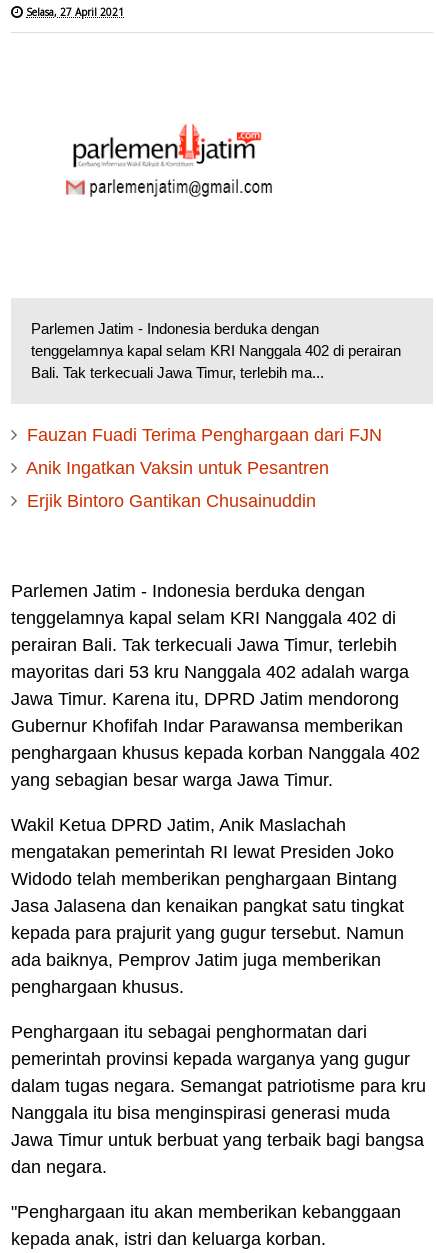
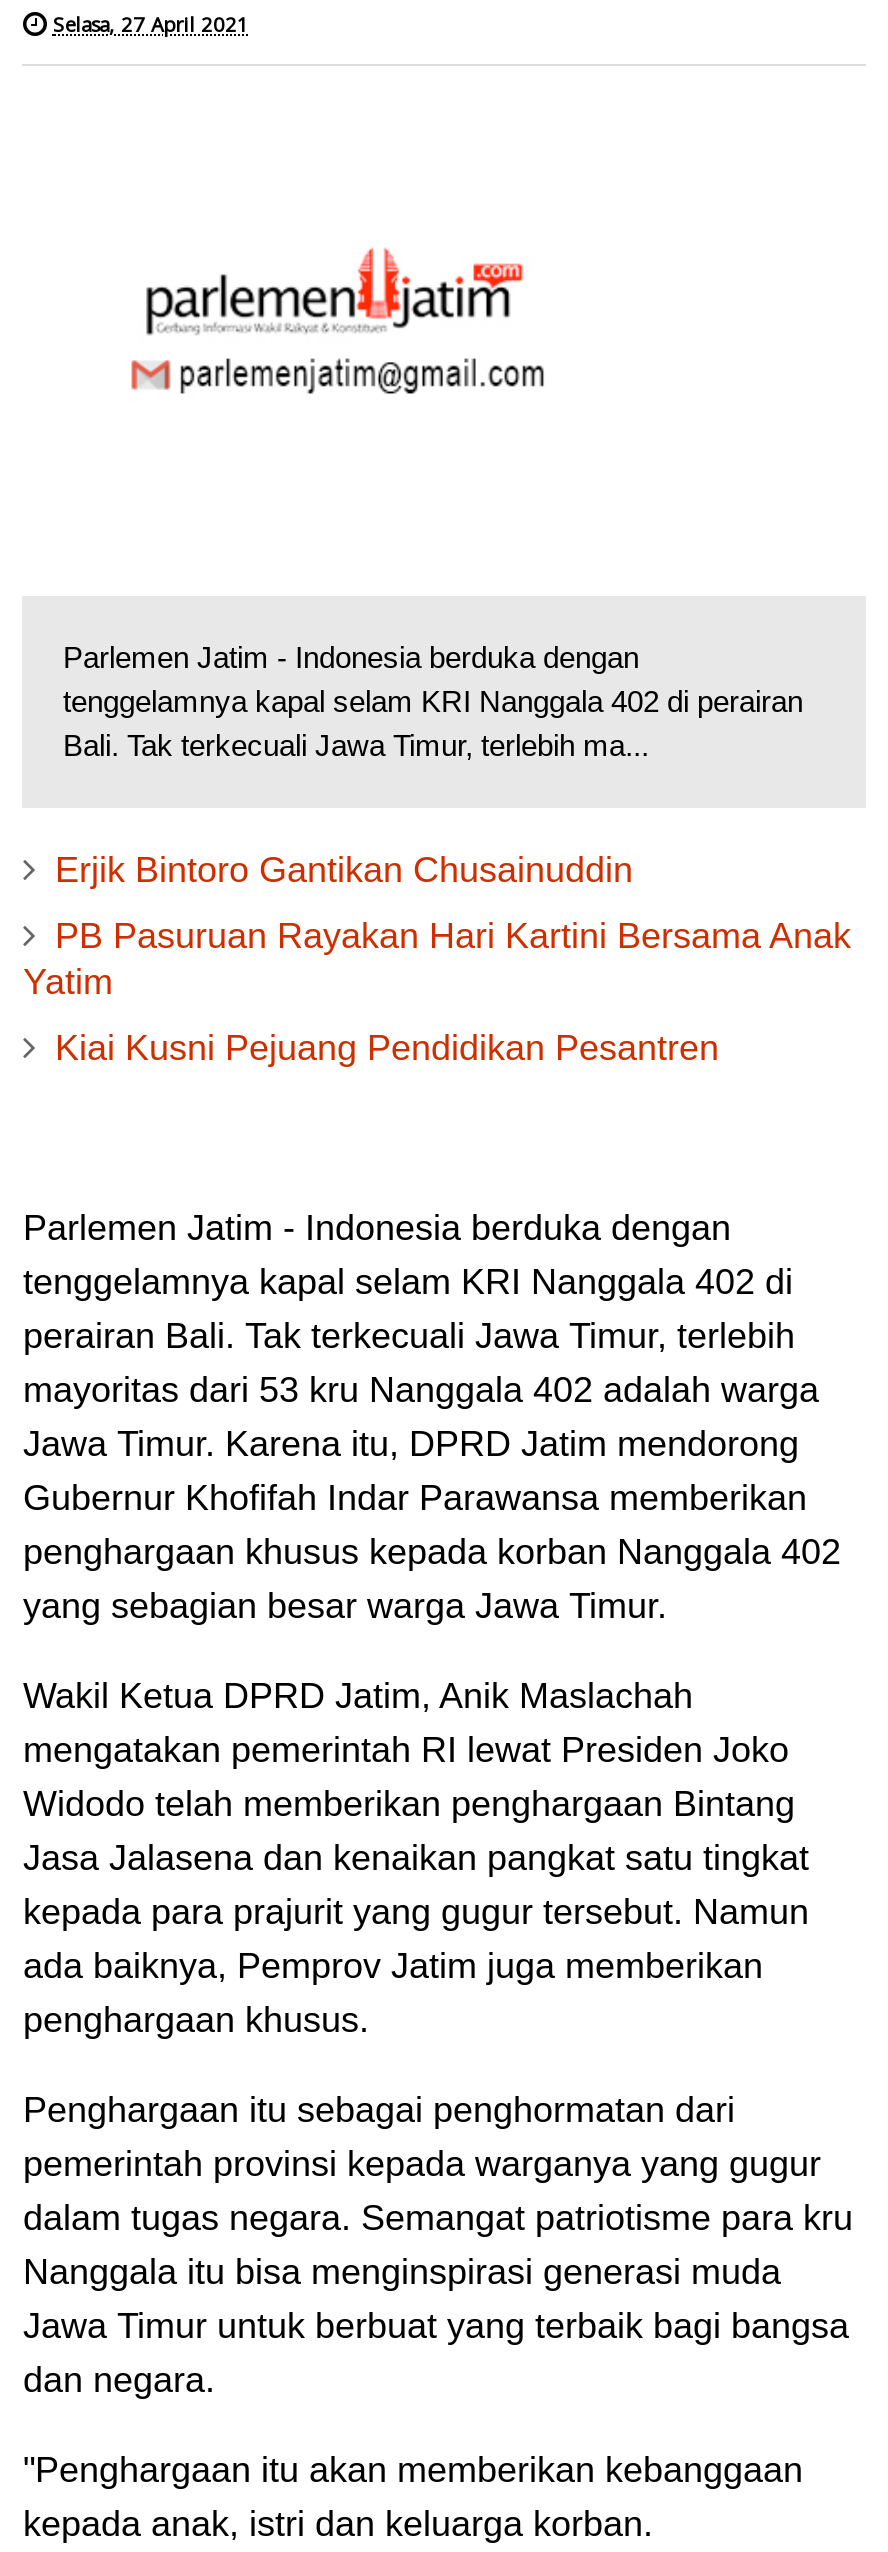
[26,425,382,478] Fauzan Fuadi Terima Penghargaan dari FJN | Anik Ingatkan Vaksin untuk Pesantren -> none
moved [27,491,316,511] -> [55,850,633,890]: Erjik Bintoro Gantikan Chusainuddin
none -> [23,916,851,1068] PB Pasuruan Rayakan Hari Kartini Bersama Anak | Yatim | Kiai Kusni Pejuang Pendidikan Pesantren

